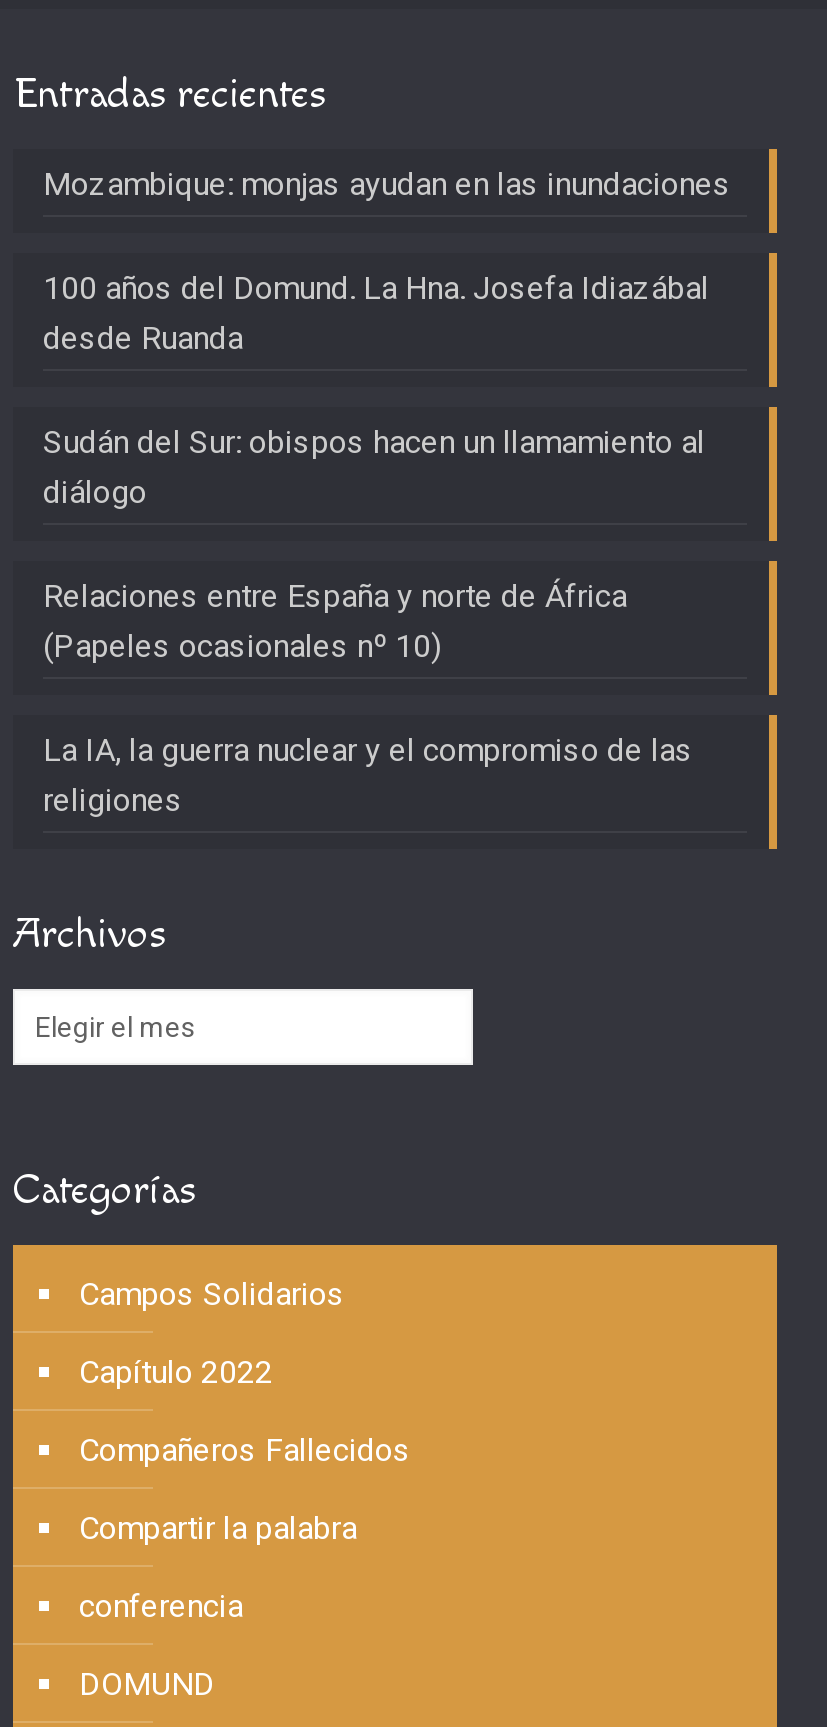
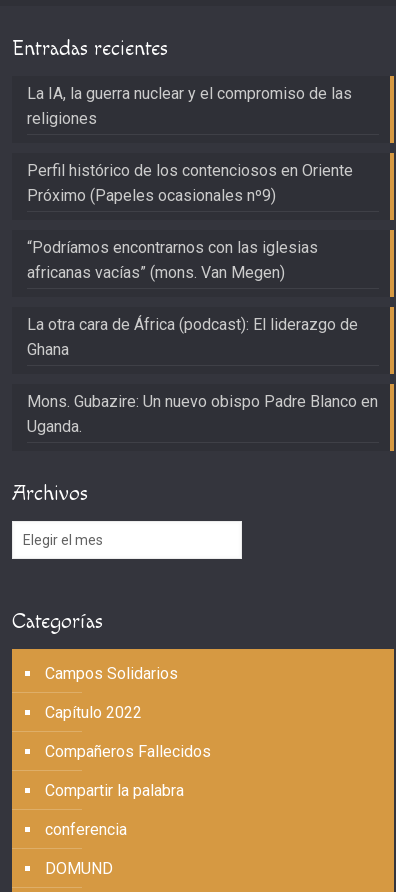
[43,166,731,666] Mozambique: monjas ayudan en las inundaciones | 100 años del Domund. La Hna. Josefa Idiazábal | desde Ruanda | Sudán del Sur: obispos hacen un llamamiento al | diálogo | Relaciones entre España y norte de África | (Papeles ocasionales nº 10) -> none
moved [43,732,693,820] -> [27,84,352,128]: La IA, la guerra nuclear y el compromiso de las | religiones
none -> [27,161,378,436] Perfil histórico de los contenciosos en Oriente | Próximo (Papeles ocasionales nº9) | “Podríamos encontrarnos con las iglesias | africanas vacías” (mons. Van Megen) | La otra cara de África (podcast): El liderazgo de | Ghana | Mons. Gubazire: Un nuevo obispo Padre Blanco en | Uganda.

